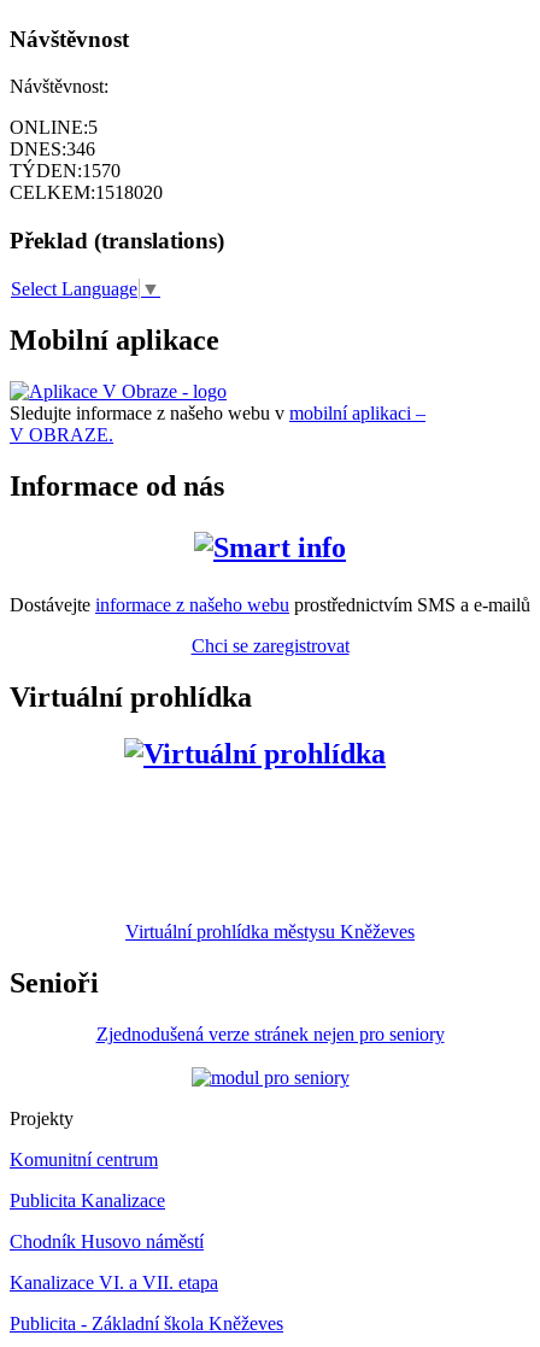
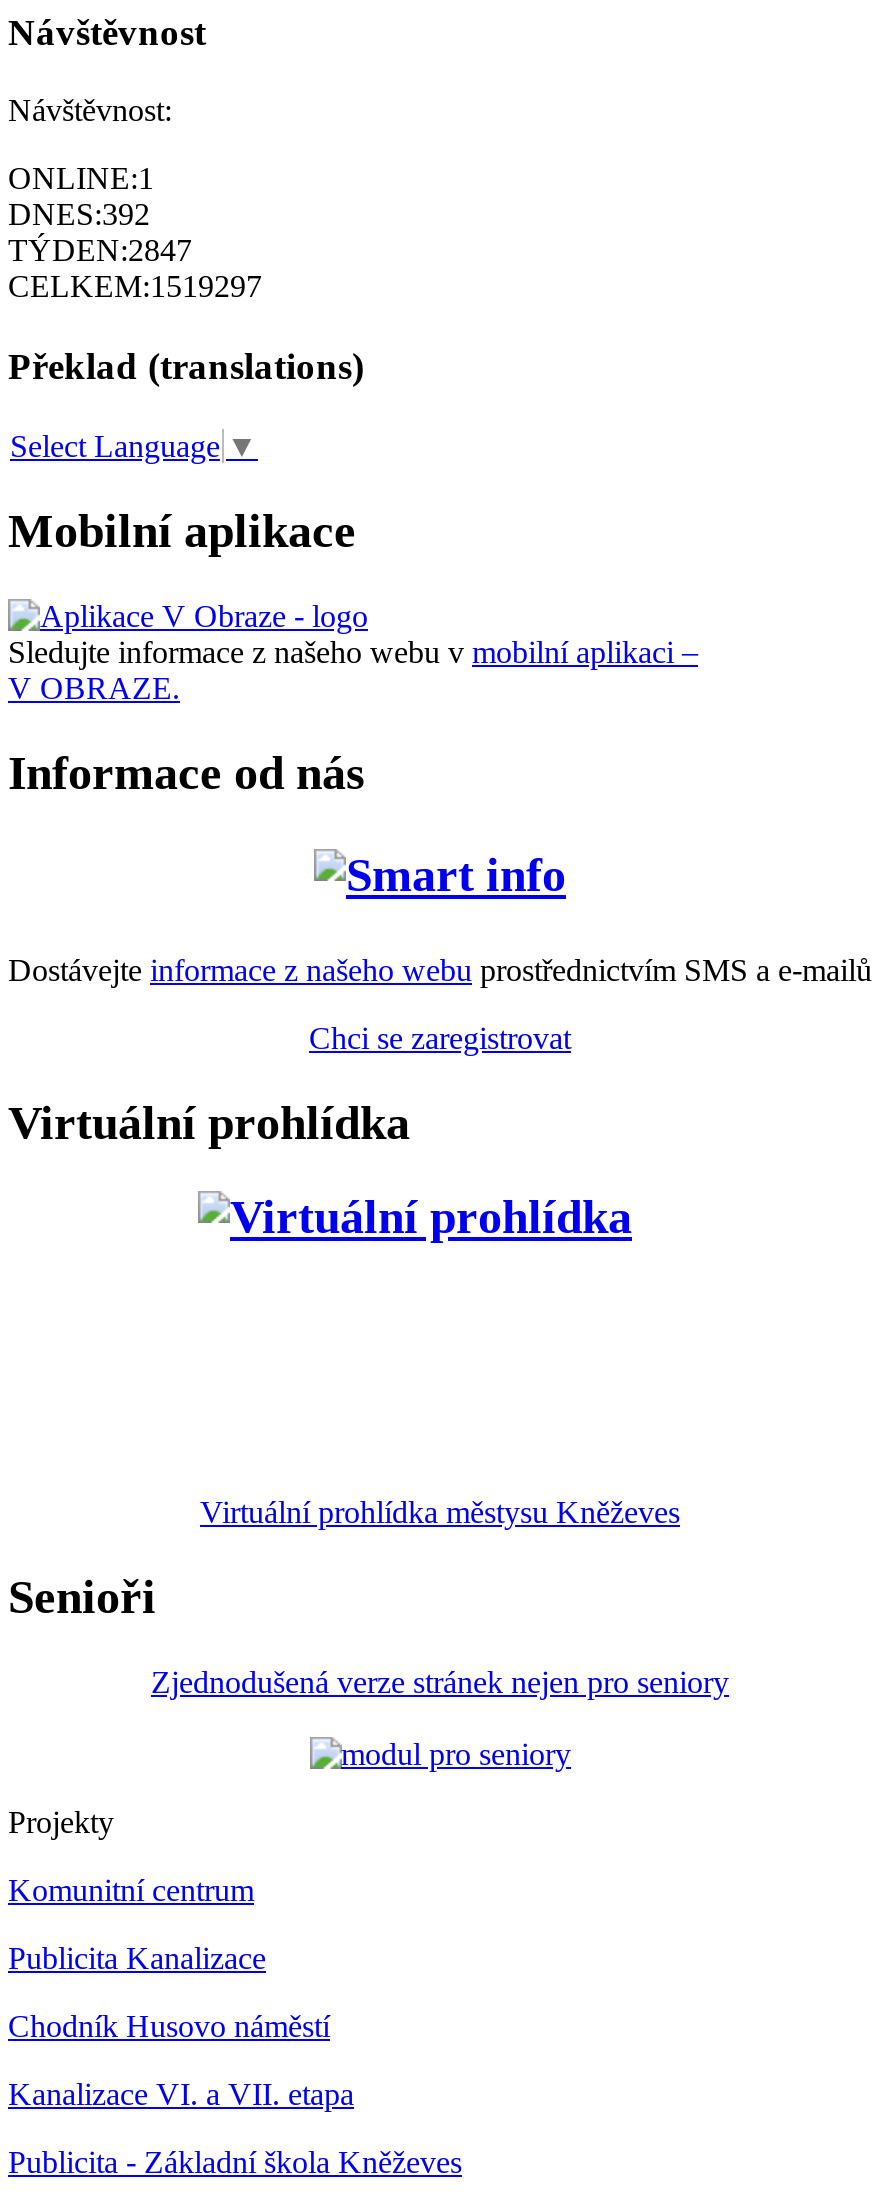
[10,117,98,137] ONLINE:5 -> [8,161,154,195] ONLINE:1
[10,139,95,159] DNES:346 -> [8,197,150,231] DNES:392
[10,160,121,181] TÝDEN:1570 -> [8,233,192,267] TÝDEN:2847
[10,182,163,202] CELKEM:1518020 -> [8,269,262,303] CELKEM:1519297

